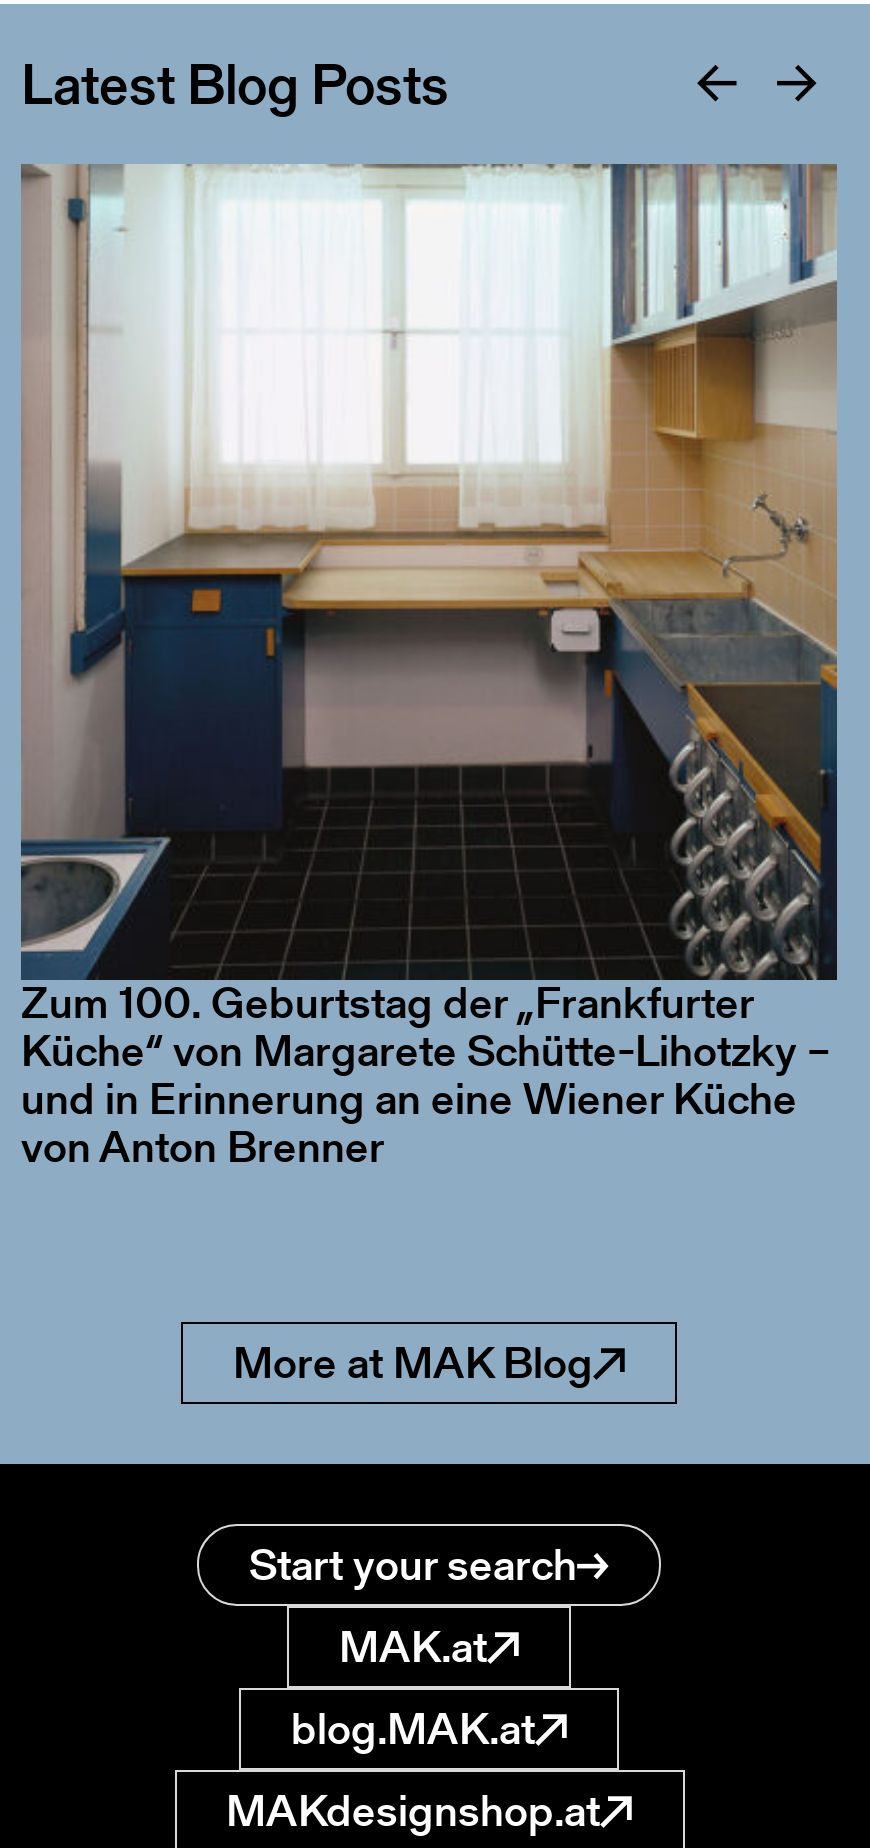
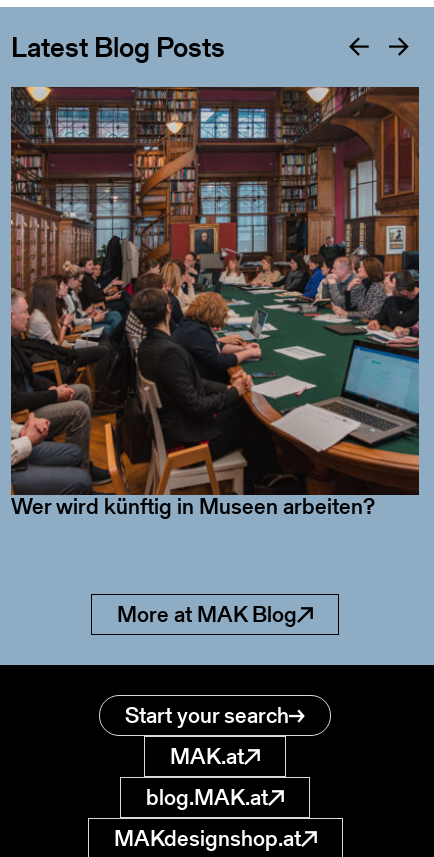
[21,164,839,974] [image] -> [10,86,420,436] [image]
[21,972,831,1178] Zum 100. Geburtstag der „Frankfurter | Küche“ von Margarete Schütte-Lihotzky – | und in Erinnerung an eine Wiener Küche | von Anton Brenner -> [11,491,375,522] Wer wird künftig in Museen arbeiten?

